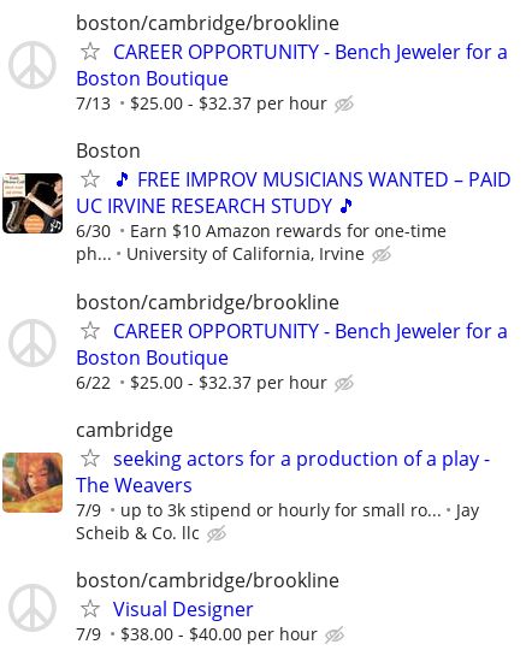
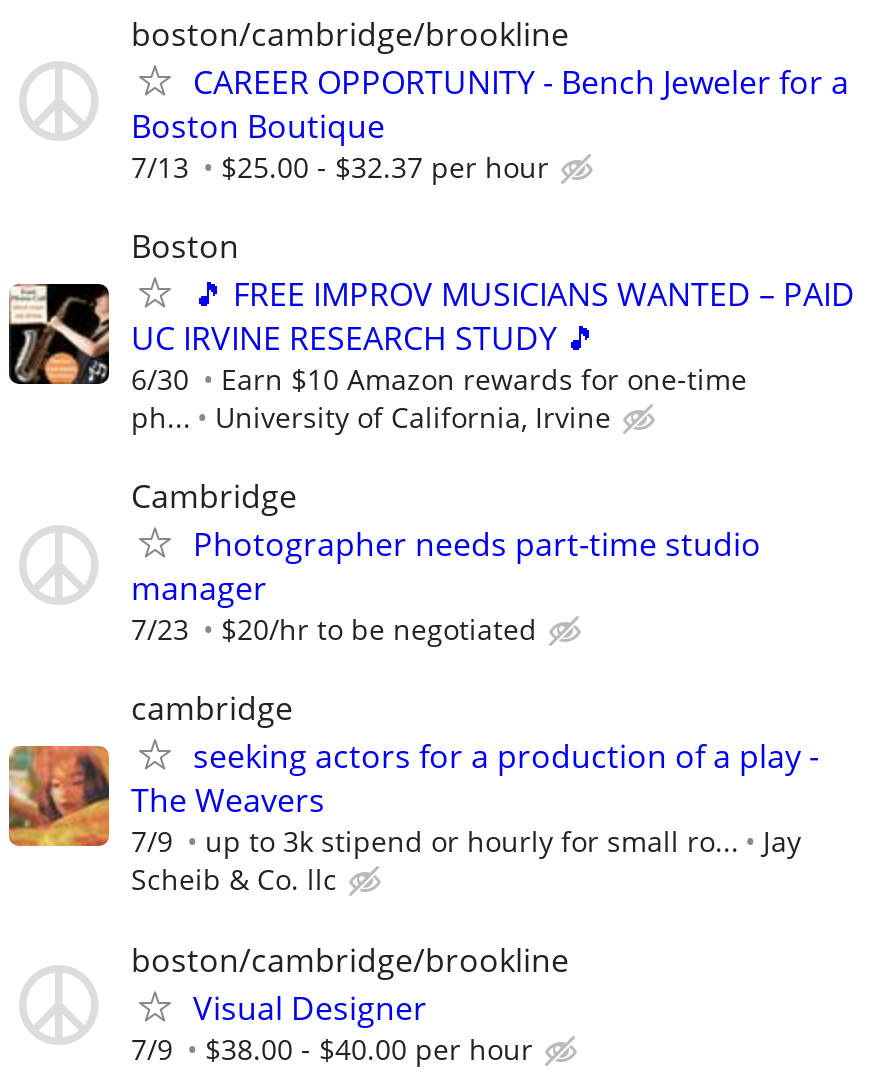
[76,288,508,393] boston/cambridge/brookline | CAREER OPPORTUNITY - Bench Jeweler for a | Boston Boutique | 6/22 | $25.00 - $32.37 per hour -> [131,474,761,648] Cambridge | Photographer needs part-time studio | manager | 7/23 | $20/hr to be negotiated

